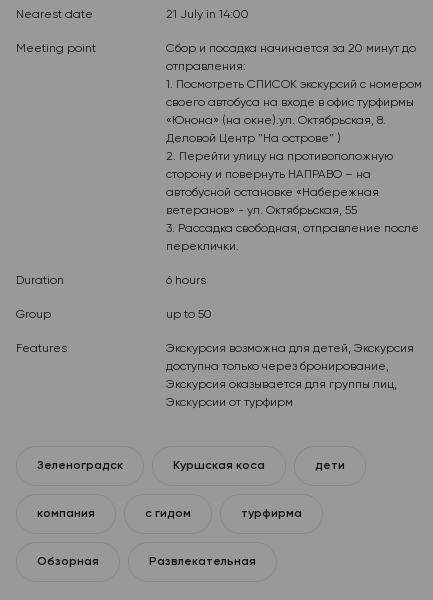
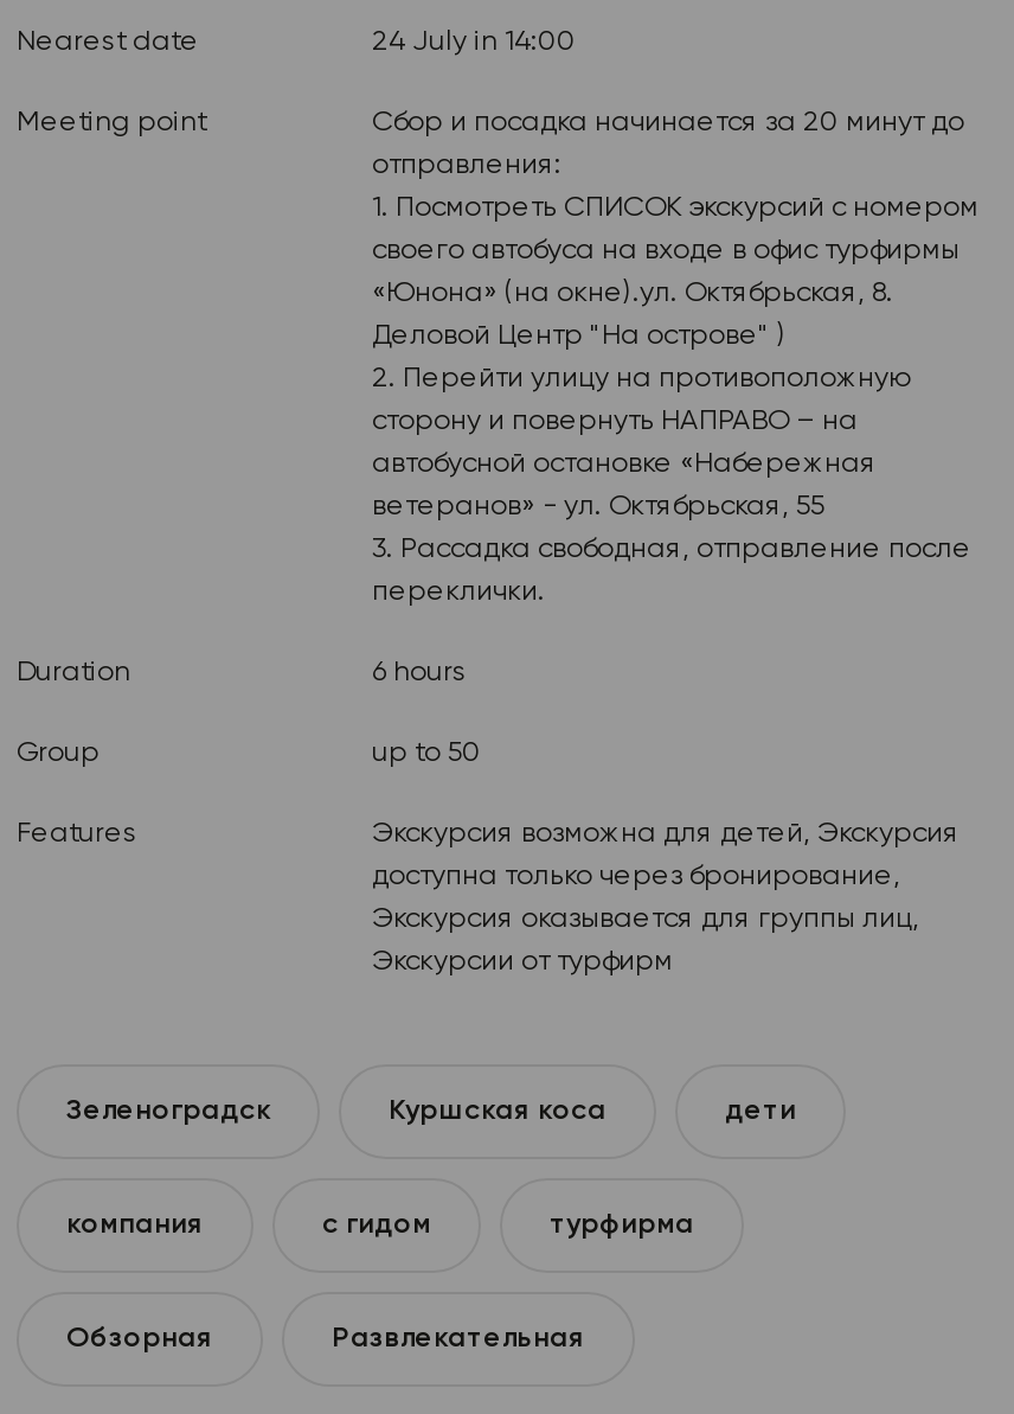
[166,9,249,21] 21 July in 14:00 -> [372,29,576,57] 24 July in 14:00

